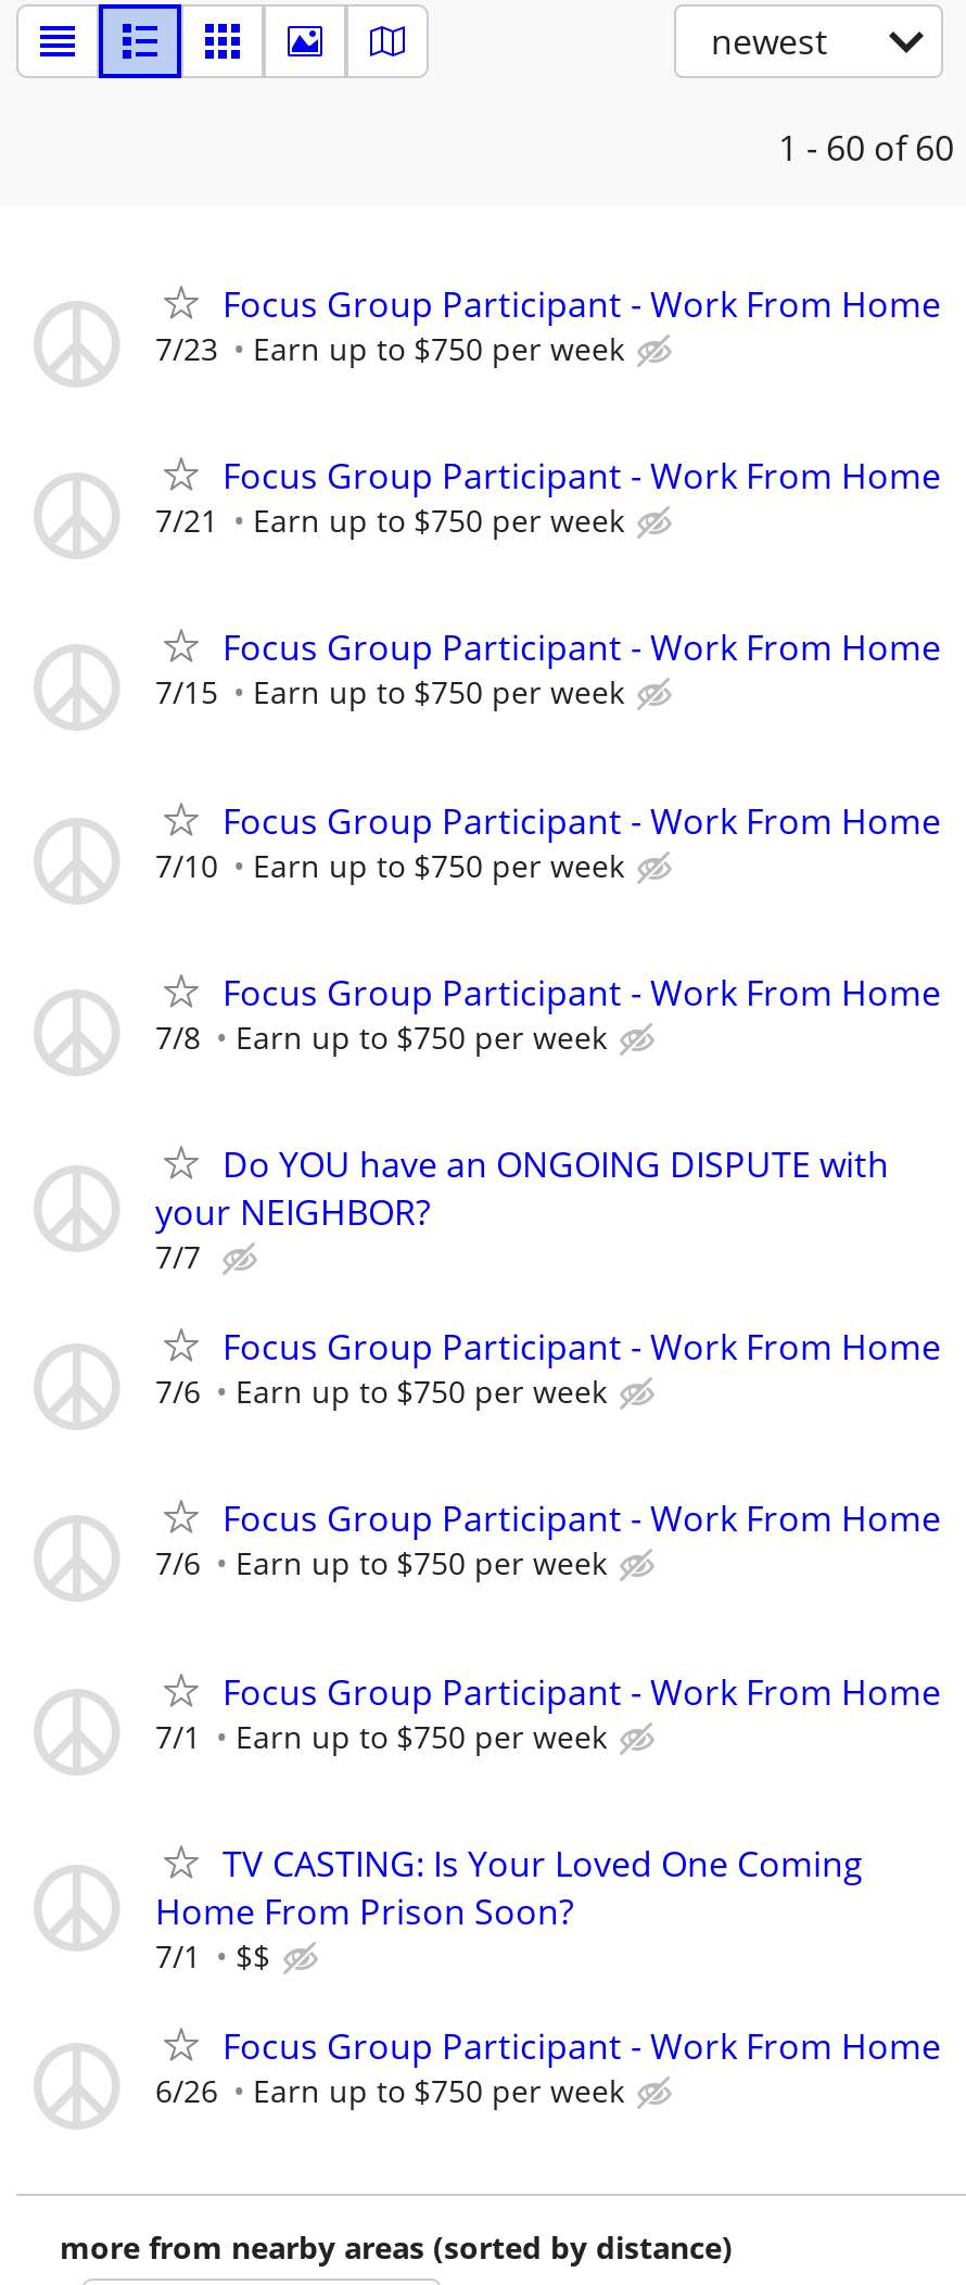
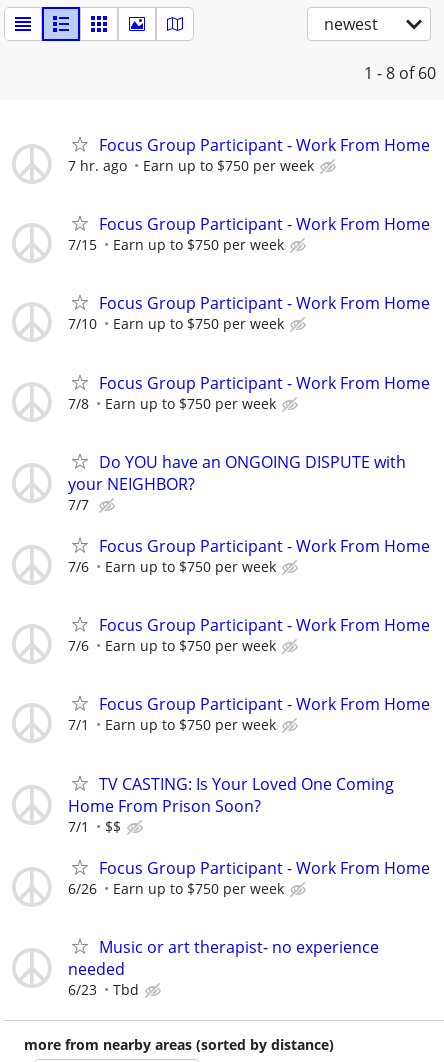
[778,124,954,172] 1 - 60 of 60 -> [364,62,436,84] 1 - 8 of 60
[155,328,941,541] 7/23 | Earn up to $750 per week | Focus Group Participant - Work From Home | 7/21 -> [68,156,127,175] 7 hr. ago
moved [155,500,941,2111] -> [68,156,430,898]: Earn up to $750 per week | Focus Group Participant - Work From Home | 7/15 | ... | 6/26 | Earn up to $750 per week
none -> [68,936,379,999] Music or art therapist- no experience | needed | 6/23 | Tbd

